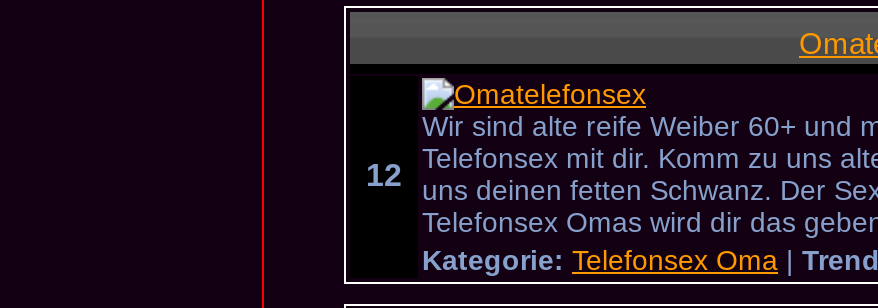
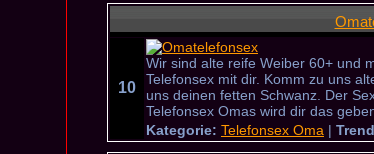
[366,158,402,192] 12 -> [118,79,136,96] 10

